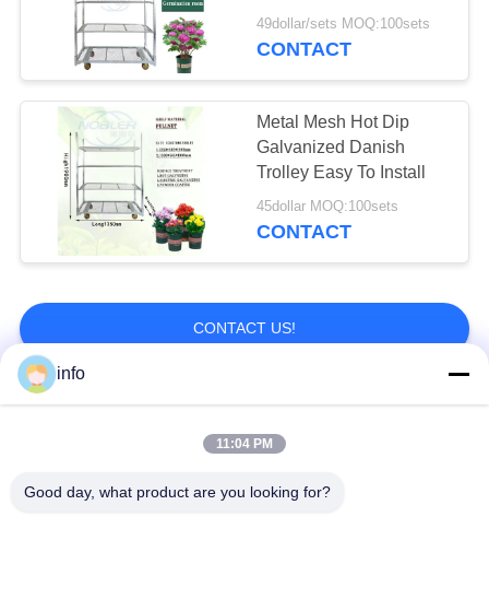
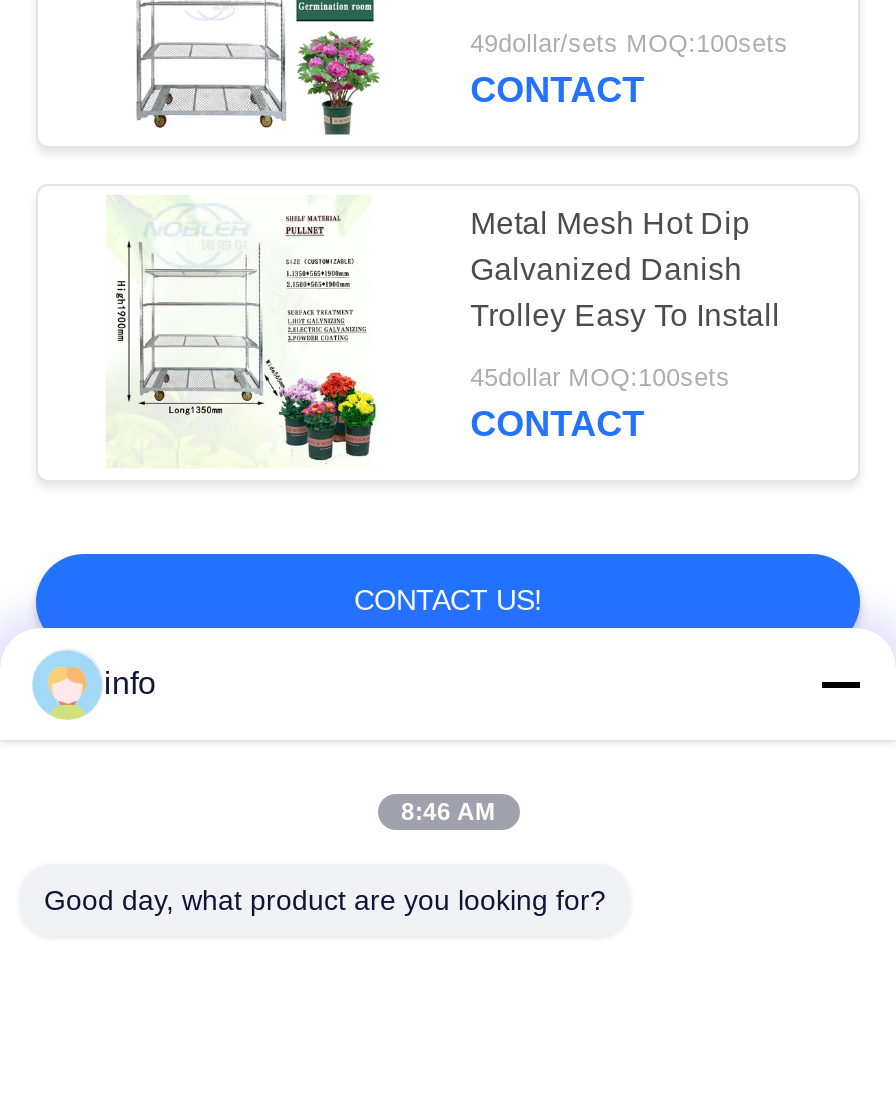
[216,436,273,451] 11:04 PM -> [401,798,495,826] 8:46 AM

